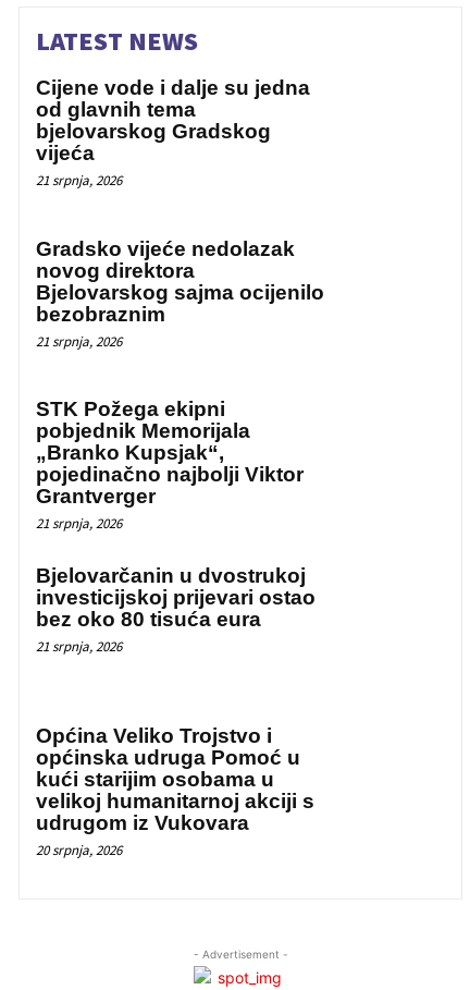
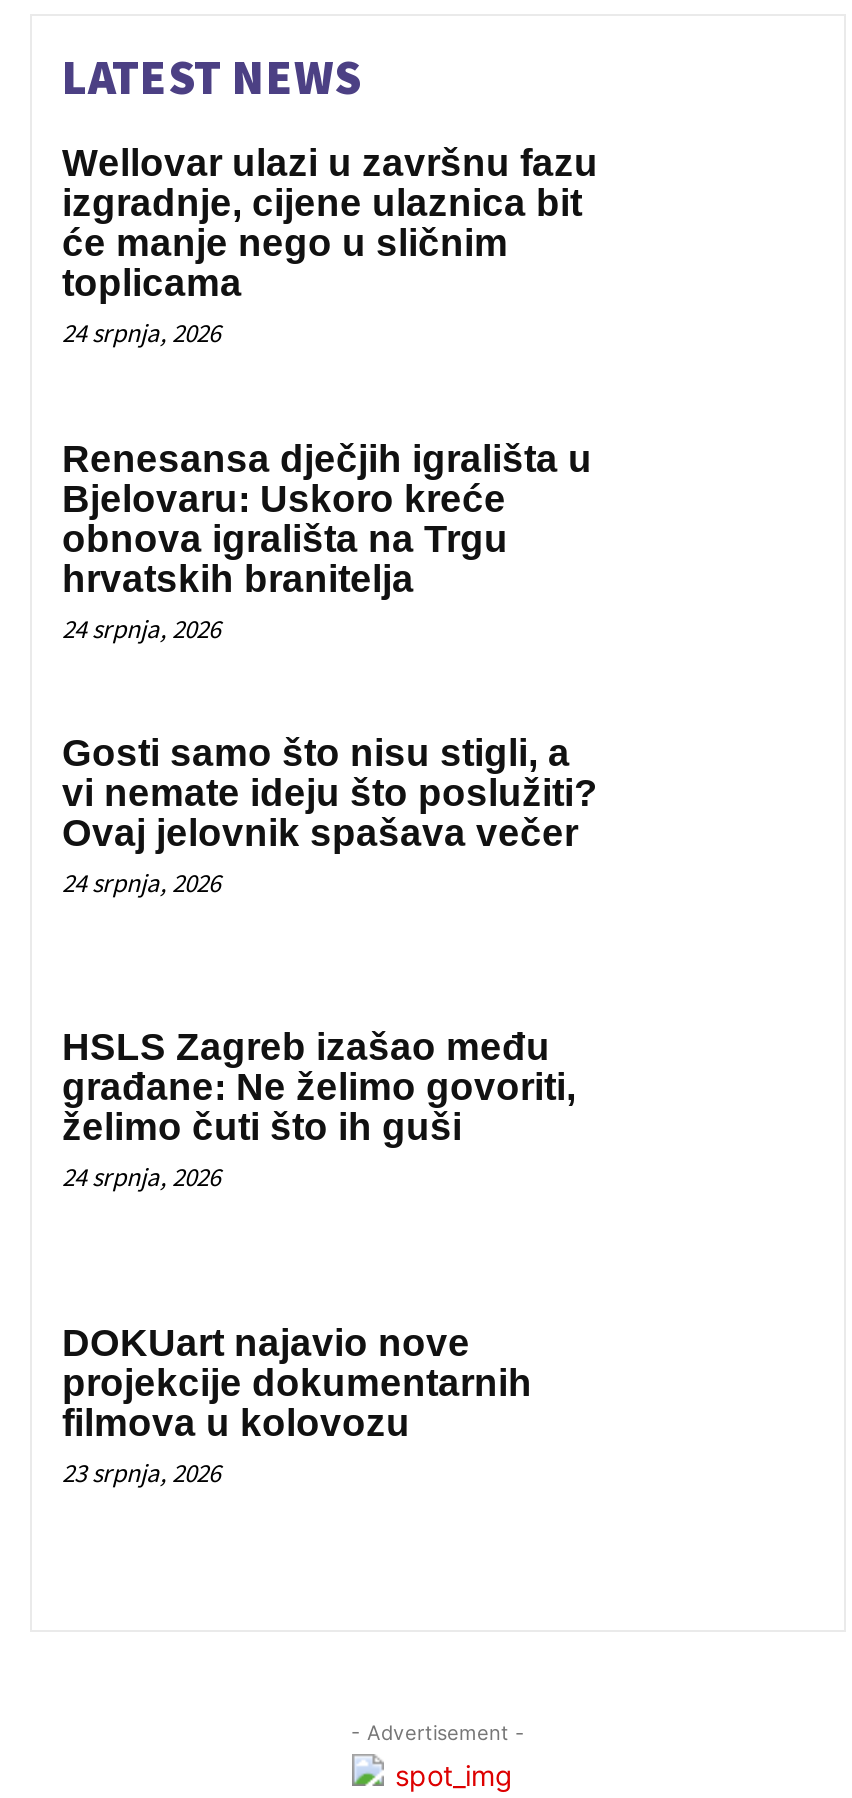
[36,77,310,190] Cijene vode i dalje su jedna | od glavnih tema | bjelovarskog Gradskog | vijeća | 21 srpnja, 2026 -> [62,143,598,351] Wellovar ulazi u završnu fazu | izgradnje, cijene ulaznica bit | će manje nego u sličnim | toplicama | 24 srpnja, 2026
[36,237,324,350] Gradsko vijeće nedolazak | novog direktora | Bjelovarskog sajma ocijenilo | bezobraznim | 21 srpnja, 2026 -> [62,437,592,645] Renesansa dječjih igrališta u | Bjelovaru: Uskoro kreće | obnova igrališta na Trgu | hrvatskih branitelja | 24 srpnja, 2026
[36,398,304,533] STK Požega ekipni | pobjednik Memorijala | „Branko Kupsjak“, | pojedinačno najbolji Viktor | Grantverger | 21 srpnja, 2026 -> [62,732,598,900] Gosti samo što nisu stigli, a | vi nemate ideju što poslužiti? | Ovaj jelovnik spašava večer | 24 srpnja, 2026
[36,564,316,656] Bjelovarčanin u dvostrukoj | investicijskoj prijevari ostao | bez oko 80 tisuća eura | 21 srpnja, 2026 -> [62,1026,576,1194] HSLS Zagreb izašao među | građane: Ne želimo govoriti, | želimo čuti što ih guši | 24 srpnja, 2026
[36,724,314,860] Općina Veliko Trojstvo i | općinska udruga Pomoć u | kući starijim osobama u | velikoj humanitarnoj akciji s | udrugom iz Vukovara | 20 srpnja, 2026 -> [62,1321,532,1489] DOKUart najavio nove | projekcije dokumentarnih | filmova u kolovozu | 23 srpnja, 2026

